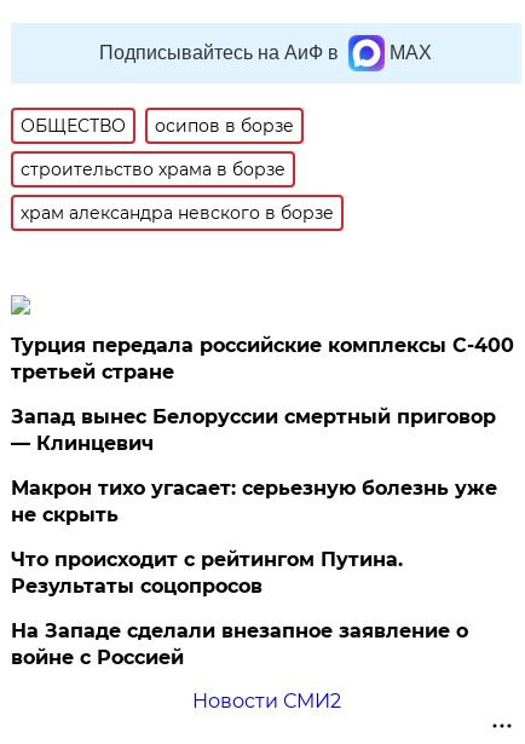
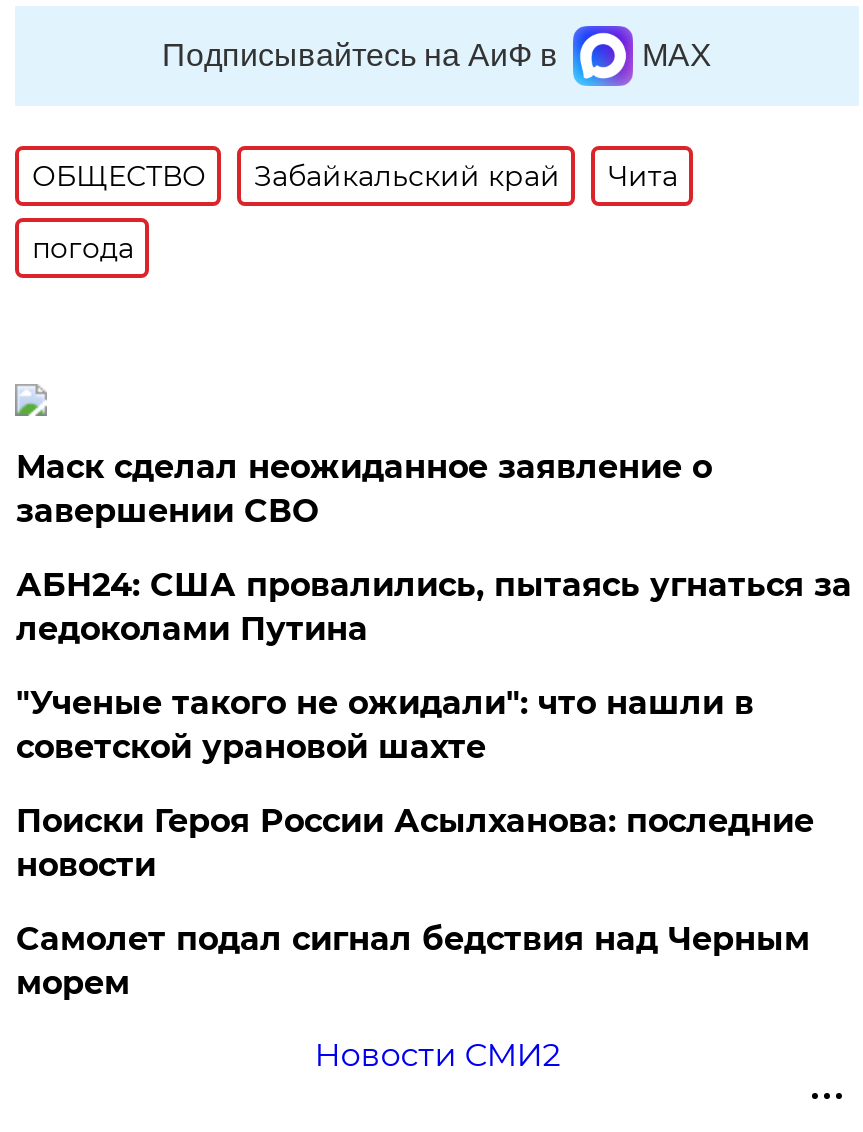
[21,115,334,224] осипов в борзе | строительство храма в борзе | храм александра невского в борзе -> [32,158,678,266] Забайкальский край | Чита | погода
[11,334,515,669] Турция передала российские комплексы С-400 | третьей стране | Запад вынес Белоруссии смертный приговор | — Клинцевич | Макрон тихо угасает: серьезную болезнь уже | не скрыть | Что происходит с рейтингом Путина. | Результаты соцопросов | На Западе сделали внезапное заявление о | войне с Россией -> [16,448,852,1002] Маск сделал неожиданное заявление о | завершении СВО | АБН24: США провалились, пытаясь угнаться за | ледоколами Путина | "Ученые такого не ожидали": что нашли в | советской урановой шахте | Поиски Героя России Асылханова: последние | новости | Самолет подал сигнал бедствия над Черным | морем

